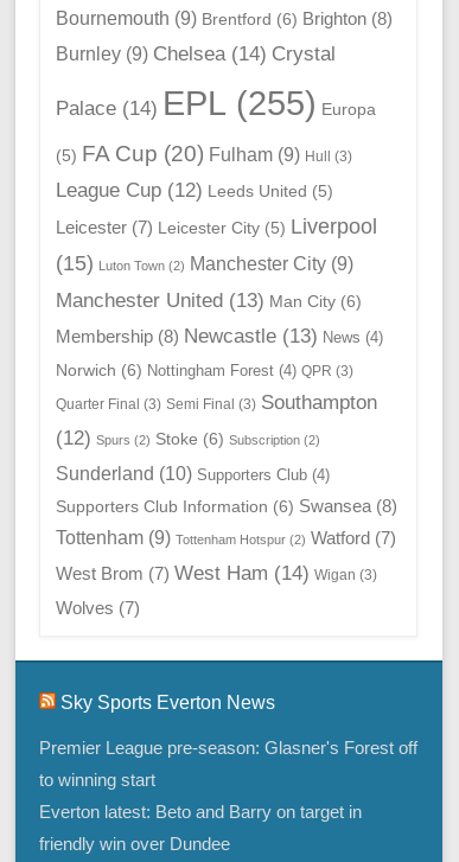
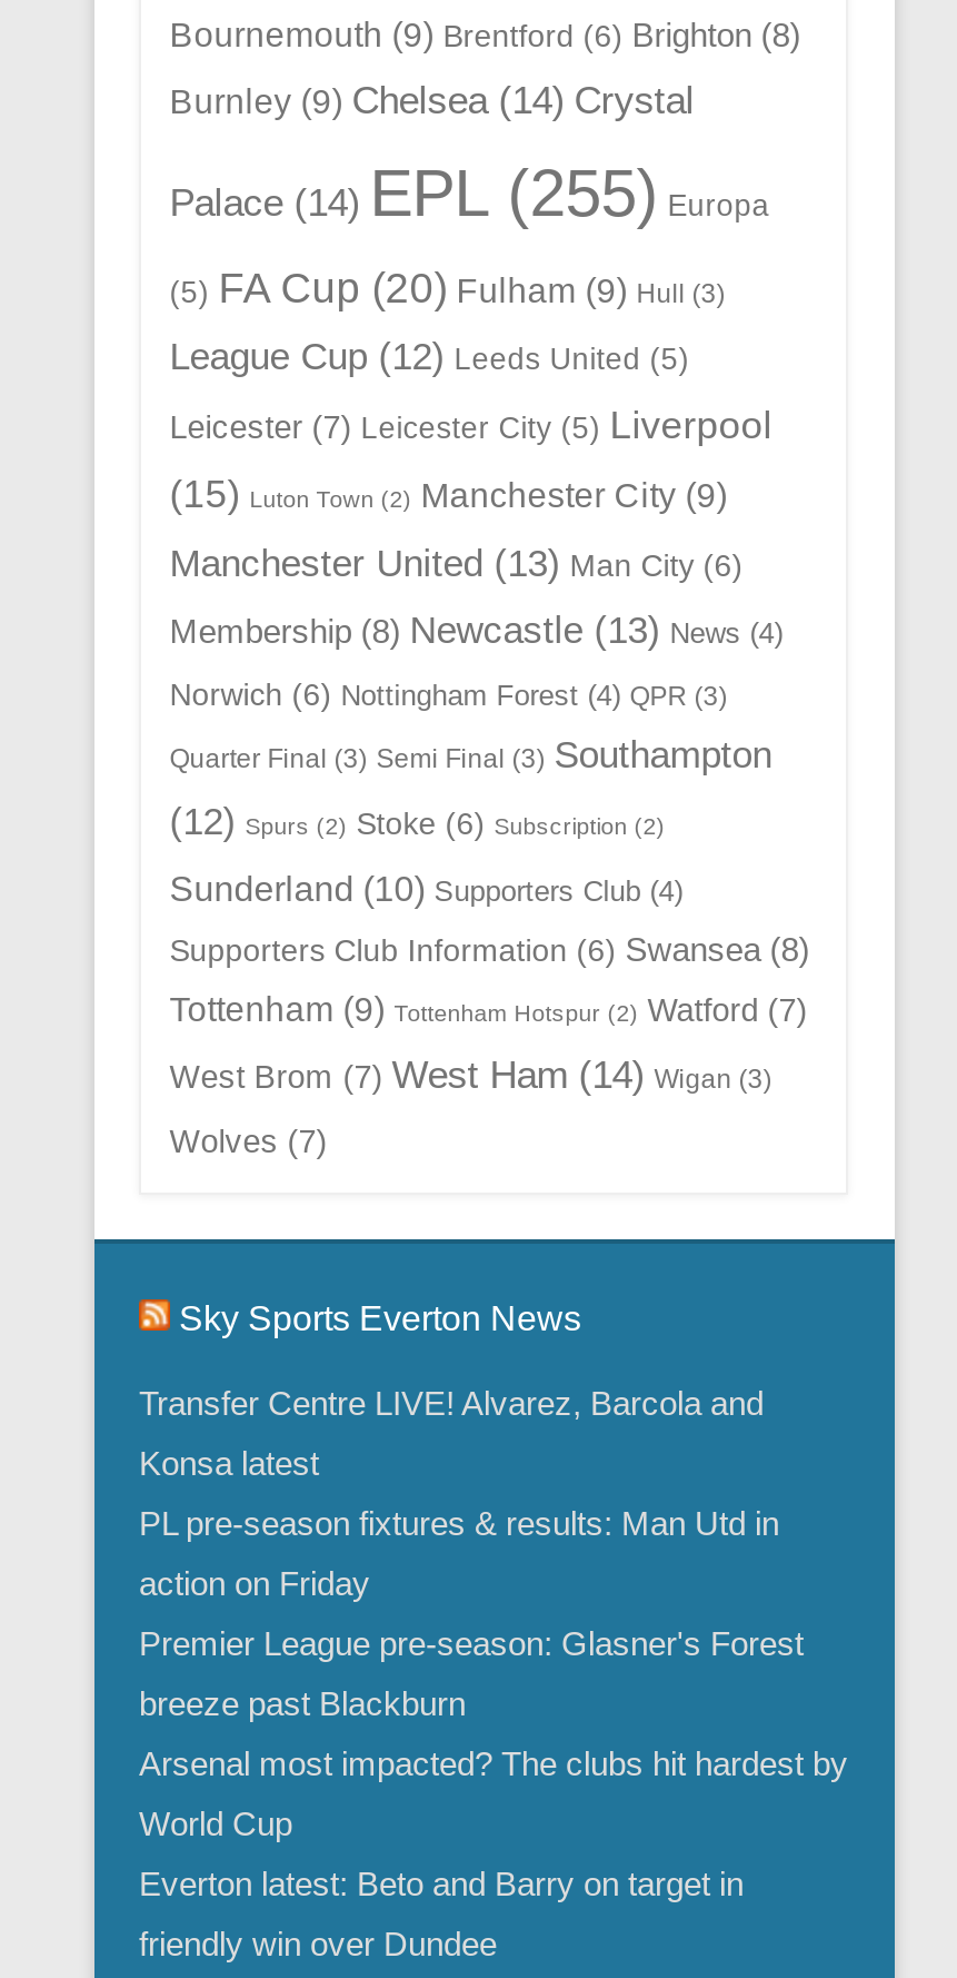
[39,738,417,790] Premier League pre-season: Glasner's Forest off | to winning start -> [139,1384,848,1842] Transfer Centre LIVE! Alvarez, Barcola and | Konsa latest | PL pre-season fixtures & results: Man Utd in | action on Friday | Premier League pre-season: Glasner's Forest | breeze past Blackburn | Arsenal most impacted? The clubs hit hardest by | World Cup

